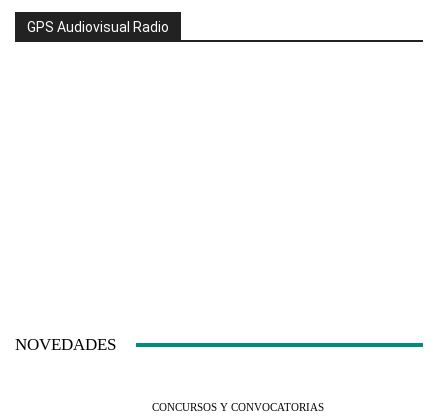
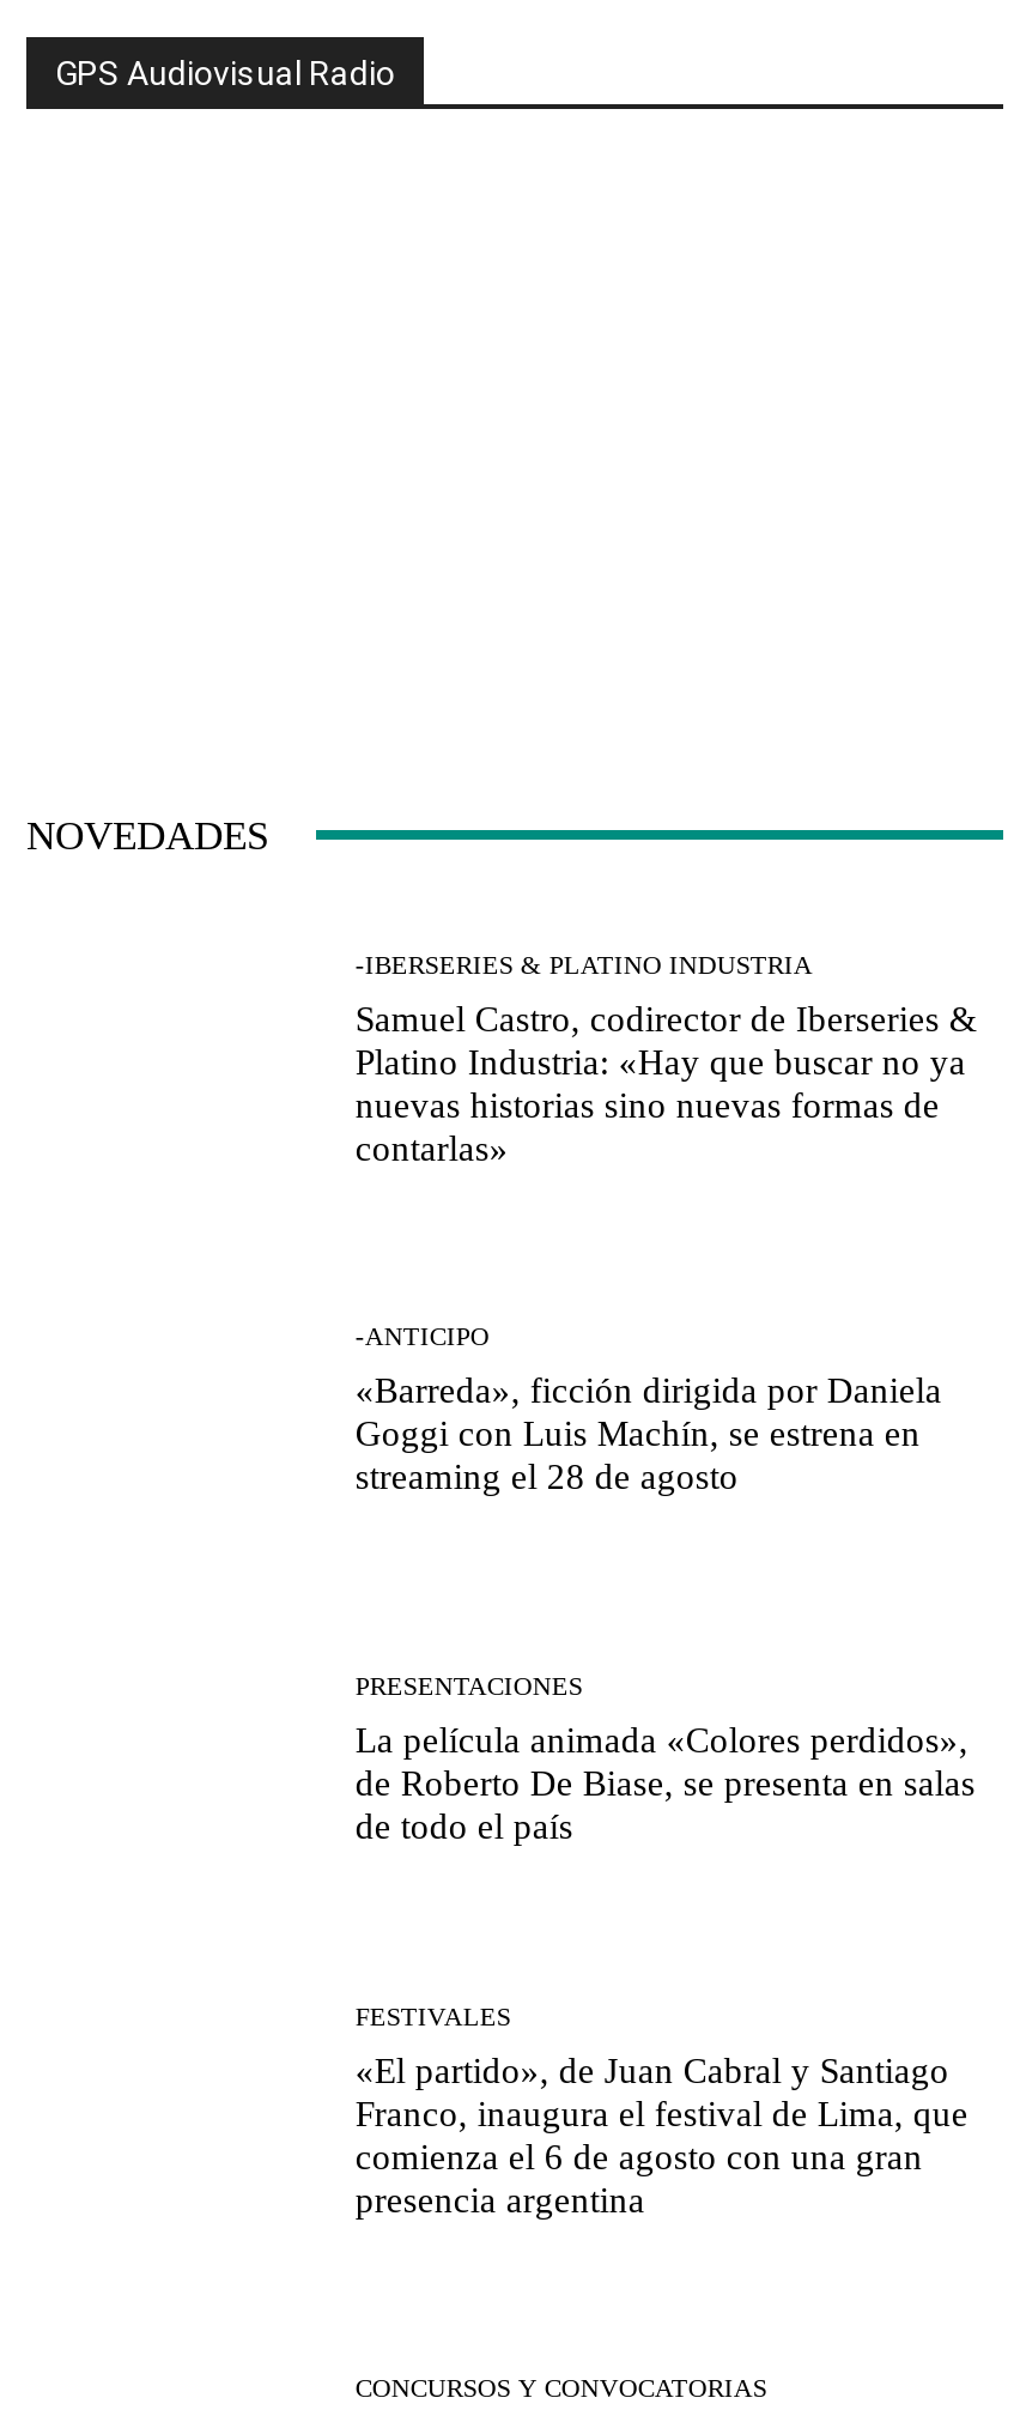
none -> [355,949,978,1167] -IBERSERIES & PLATINO INDUSTRIA | Samuel Castro, codirector de Iberseries & | Platino Industria: «Hay que buscar no ya | nuevas historias sino nuevas formas de | contarlas»
none -> [355,1321,942,1496] -ANTICIPO | «Barreda», ficción dirigida por Daniela | Goggi con Luis Machín, se estrena en | streaming el 28 de agosto
none -> [355,1672,975,1847] PRESENTACIONES | La película animada «Colores perdidos», | de Roberto De Biase, se presenta en salas | de todo el país
none -> [355,2001,968,2219] FESTIVALES | «El partido», de Juan Cabral y Santiago | Franco, inaugura el festival de Lima, que | comienza el 6 de agosto con una gran | presencia argentina

